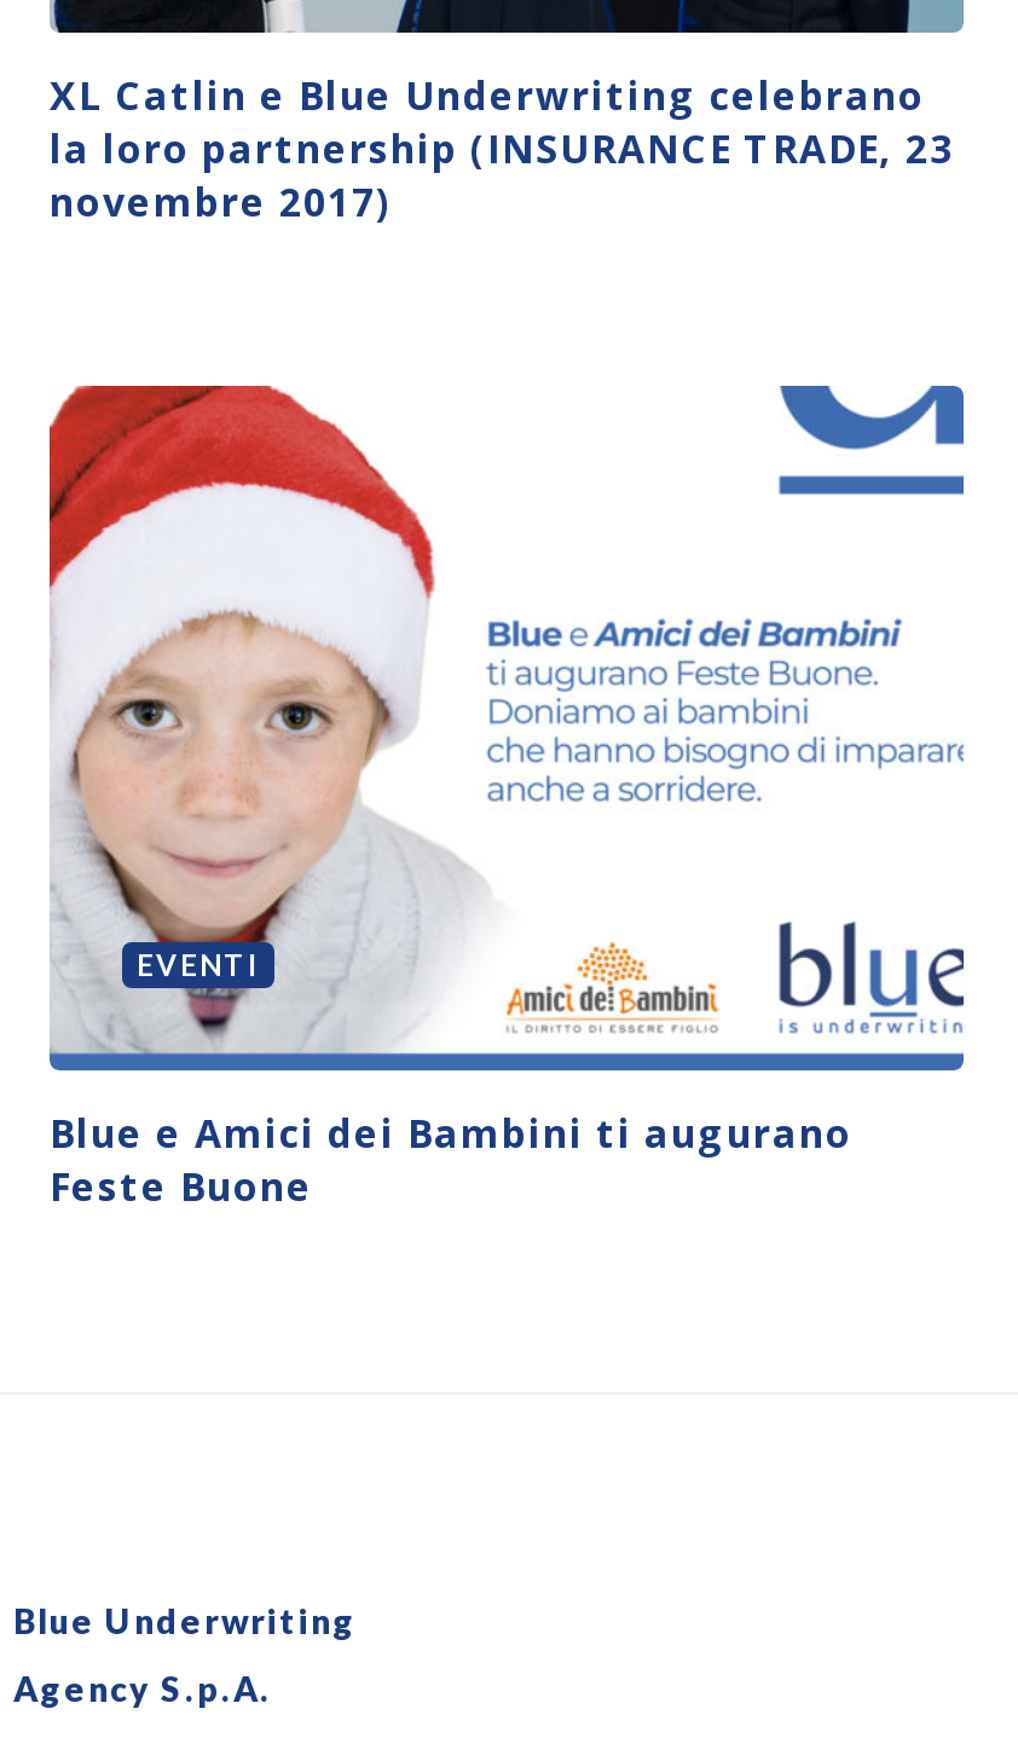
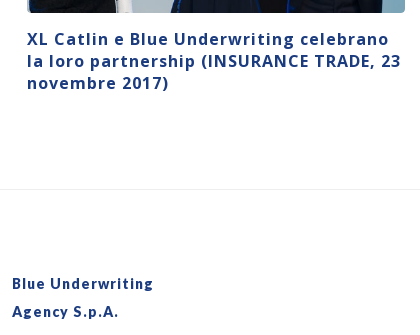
[47,382,966,1214] [image] | EVENTI | Blue e Amici dei Bambini ti augurano | Feste Buone -> none

